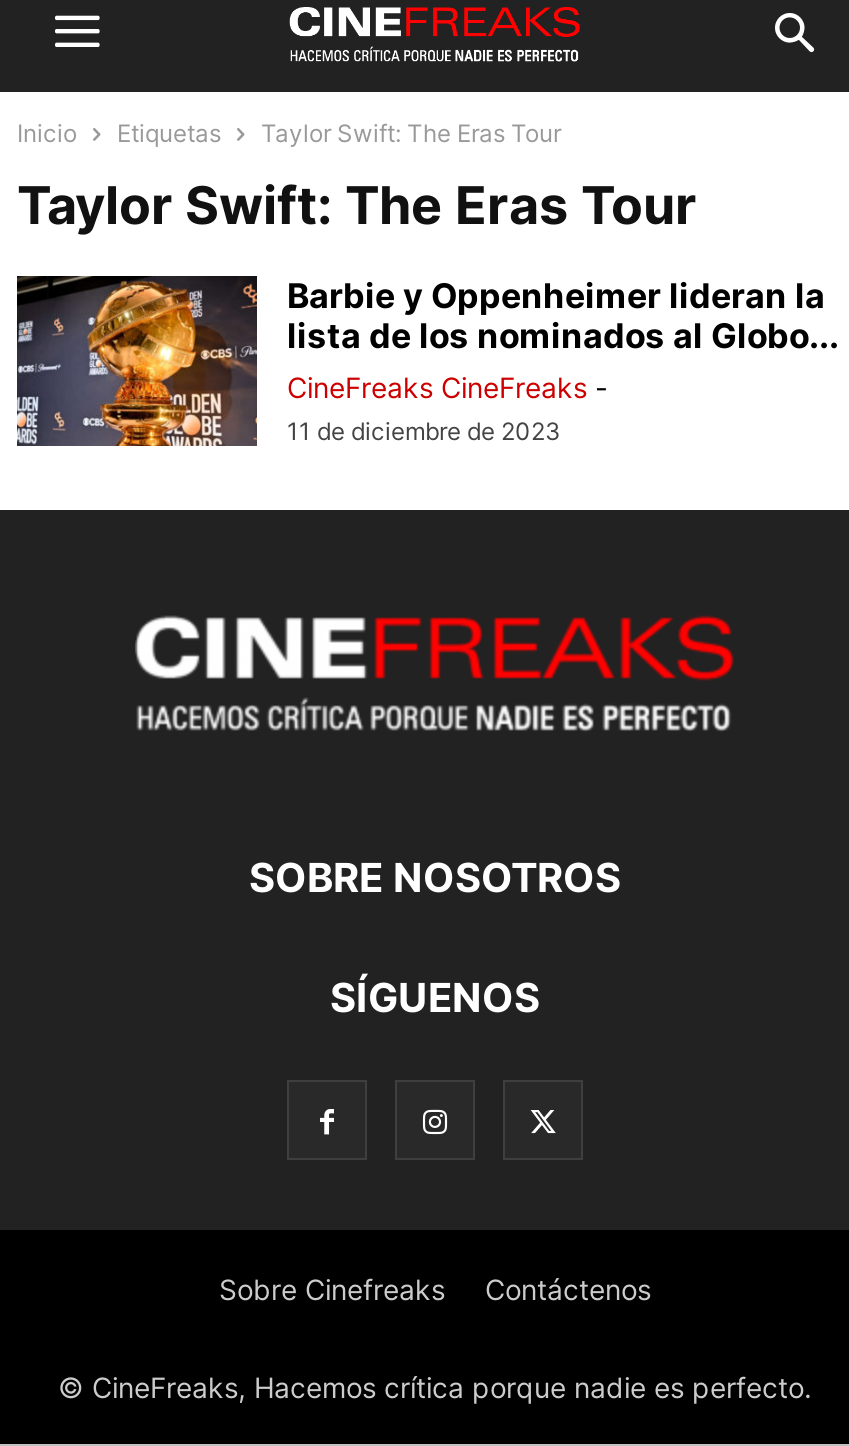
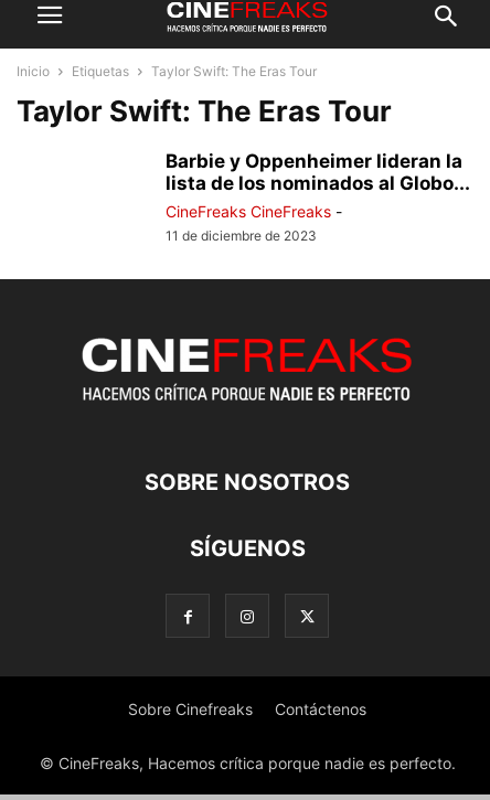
[15,274,259,448] [image] -> none

